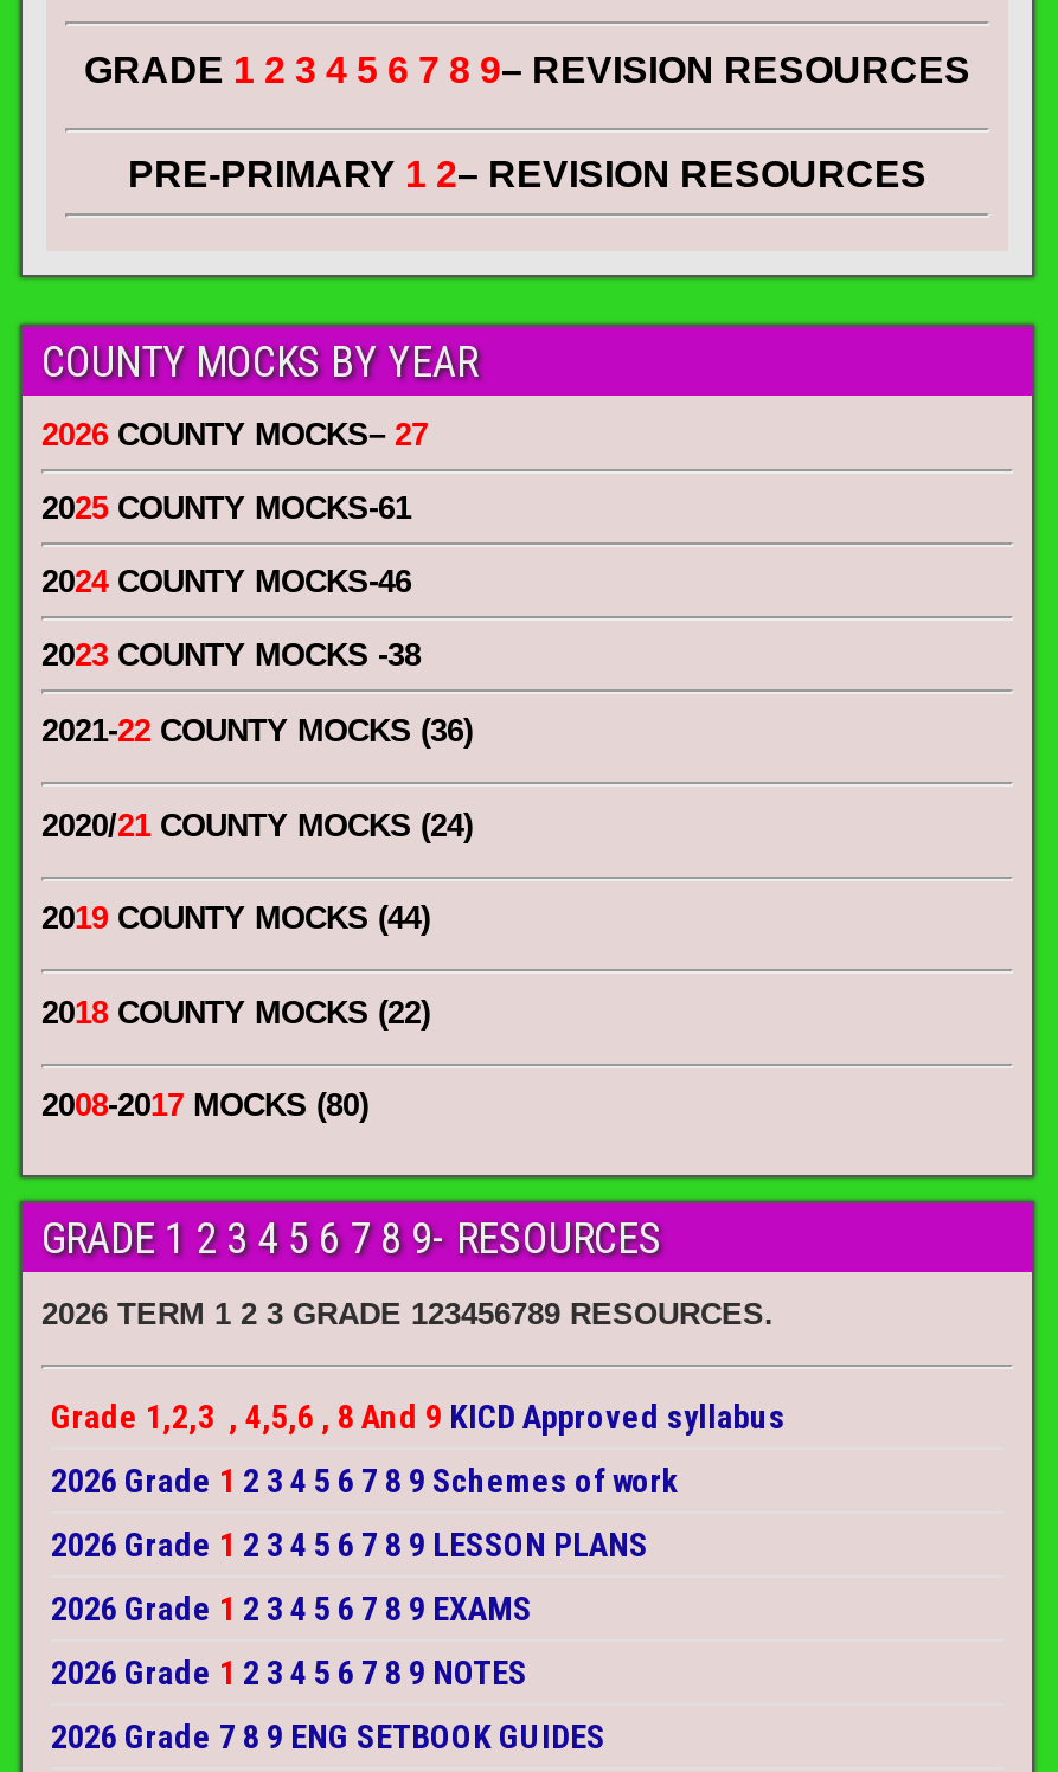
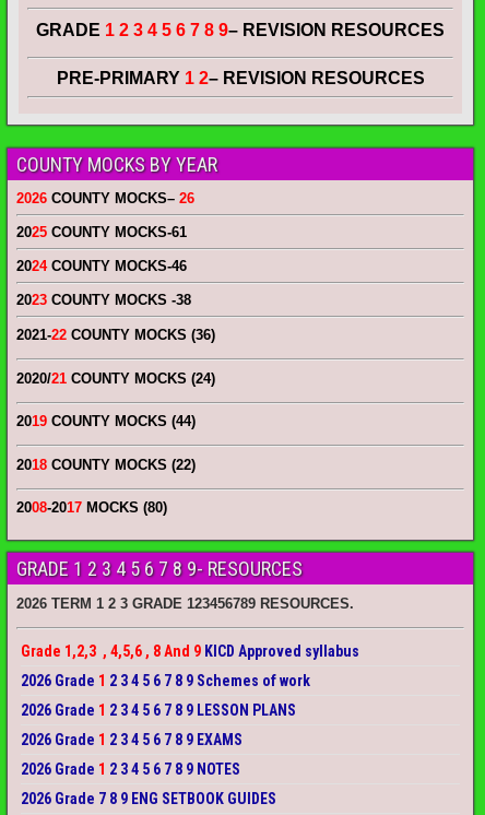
[41,417,428,452] 2026 COUNTY MOCKS– 27 -> [16,190,194,206] 2026 COUNTY MOCKS– 26

